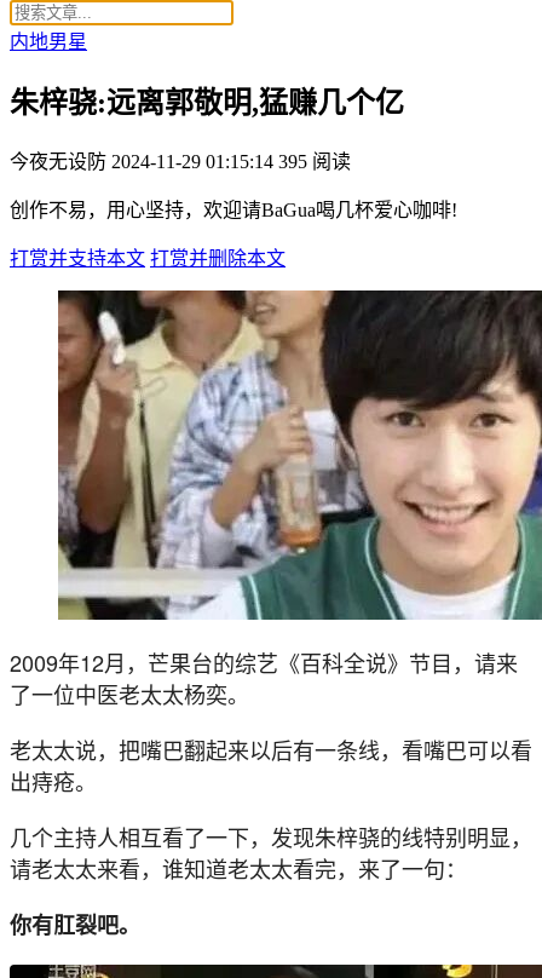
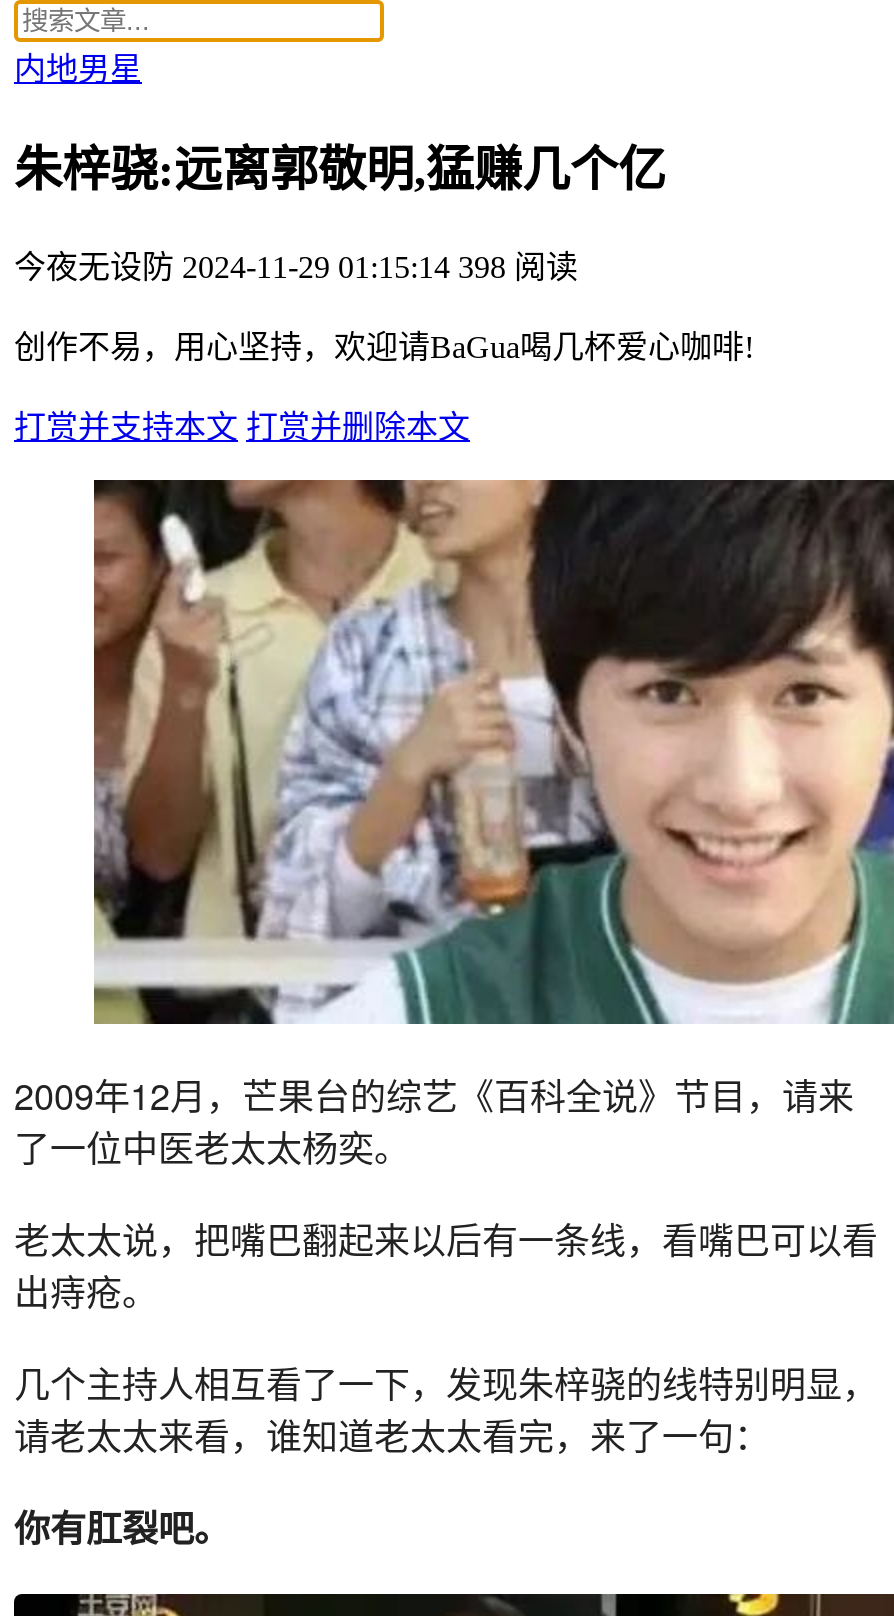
[10,151,351,172] 今夜无设防 2024-11-29 01:15:14 395 阅读 -> [14,250,578,284] 今夜无设防 2024-11-29 01:15:14 398 阅读

